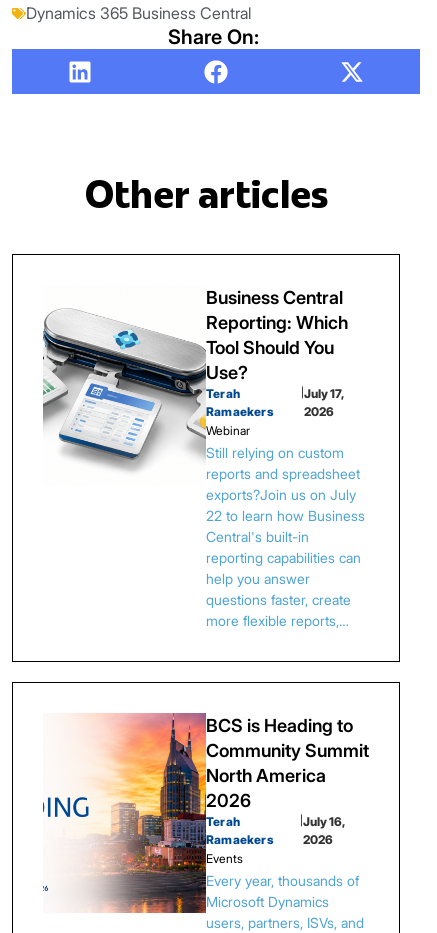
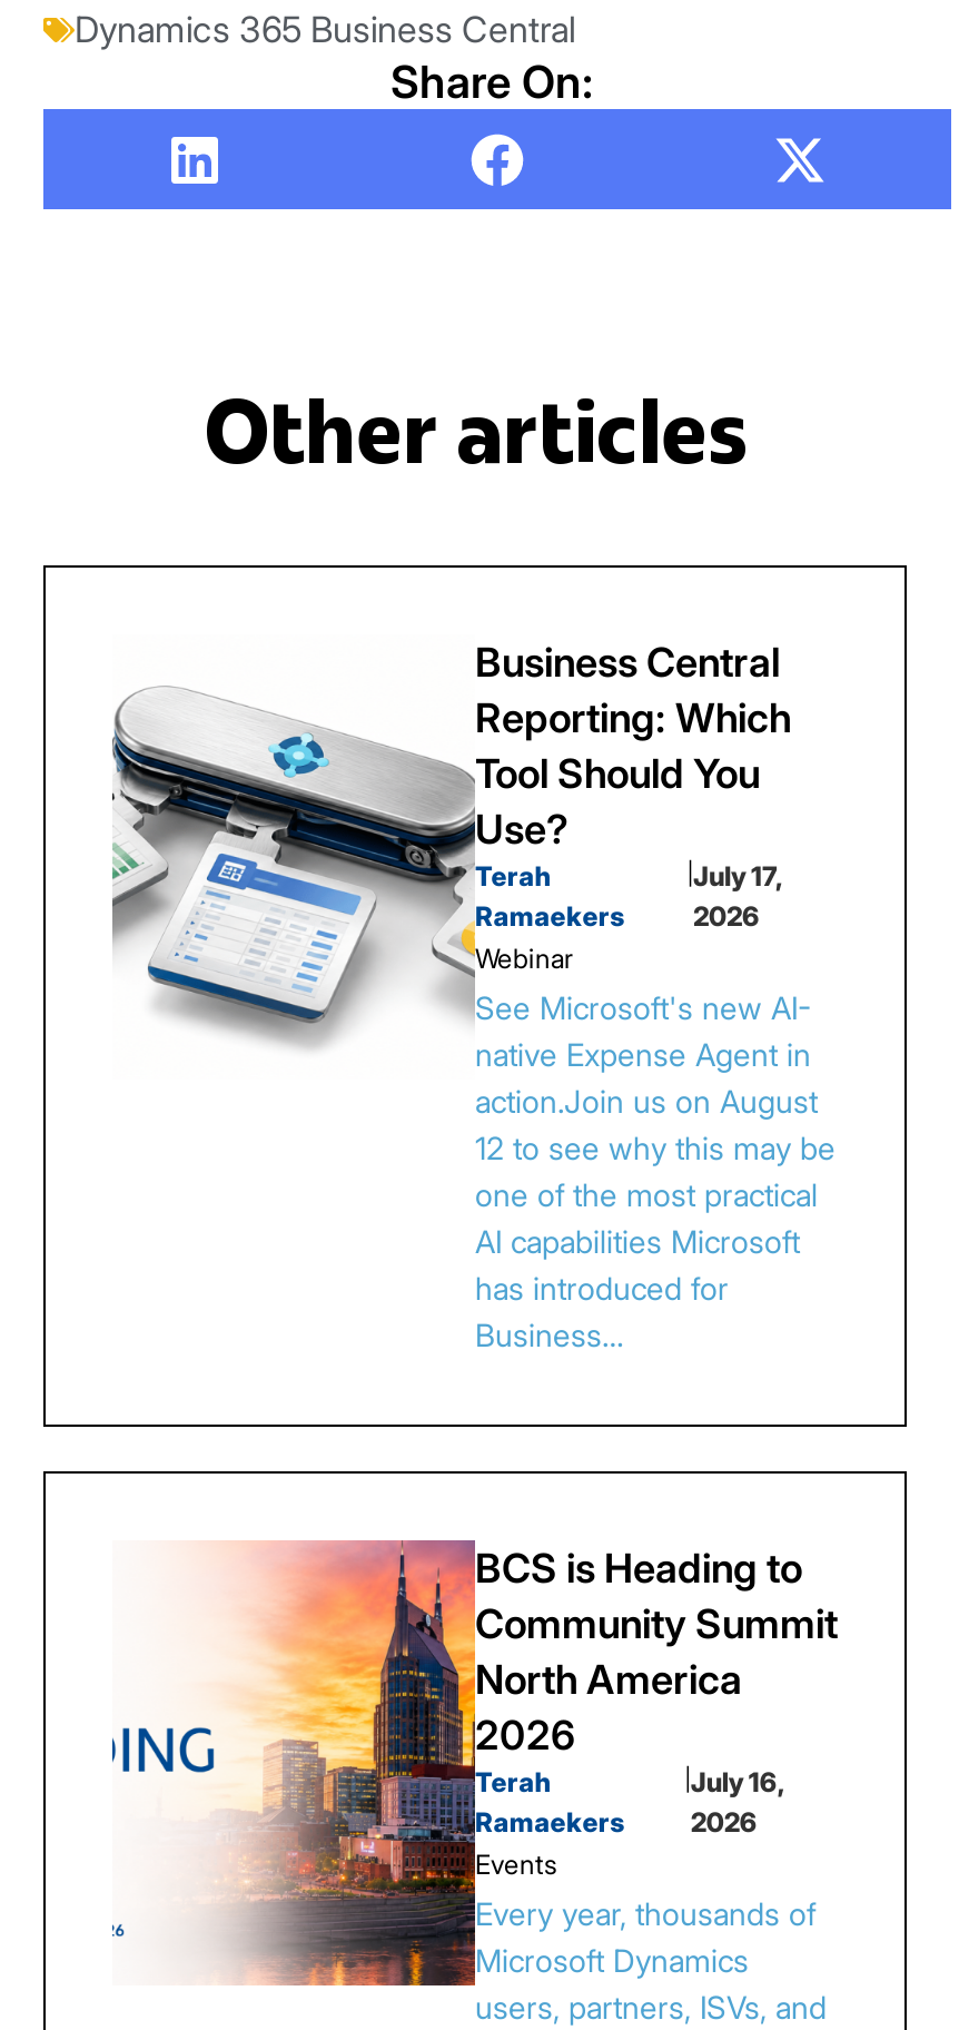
[206,444,365,629] Still relying on custom | reports and spreadsheet | exports?Join us on July | 22 to learn how Business | Central's built-in | reporting capabilities can | help you answer | questions faster, create | more flexible reports,… -> [475,988,836,1353] See Microsoft's new AI- | native Expense Agent in | action.Join us on August | 12 to see why this may be | one of the most practical | AI capabilities Microsoft | has introduced for | Business…

